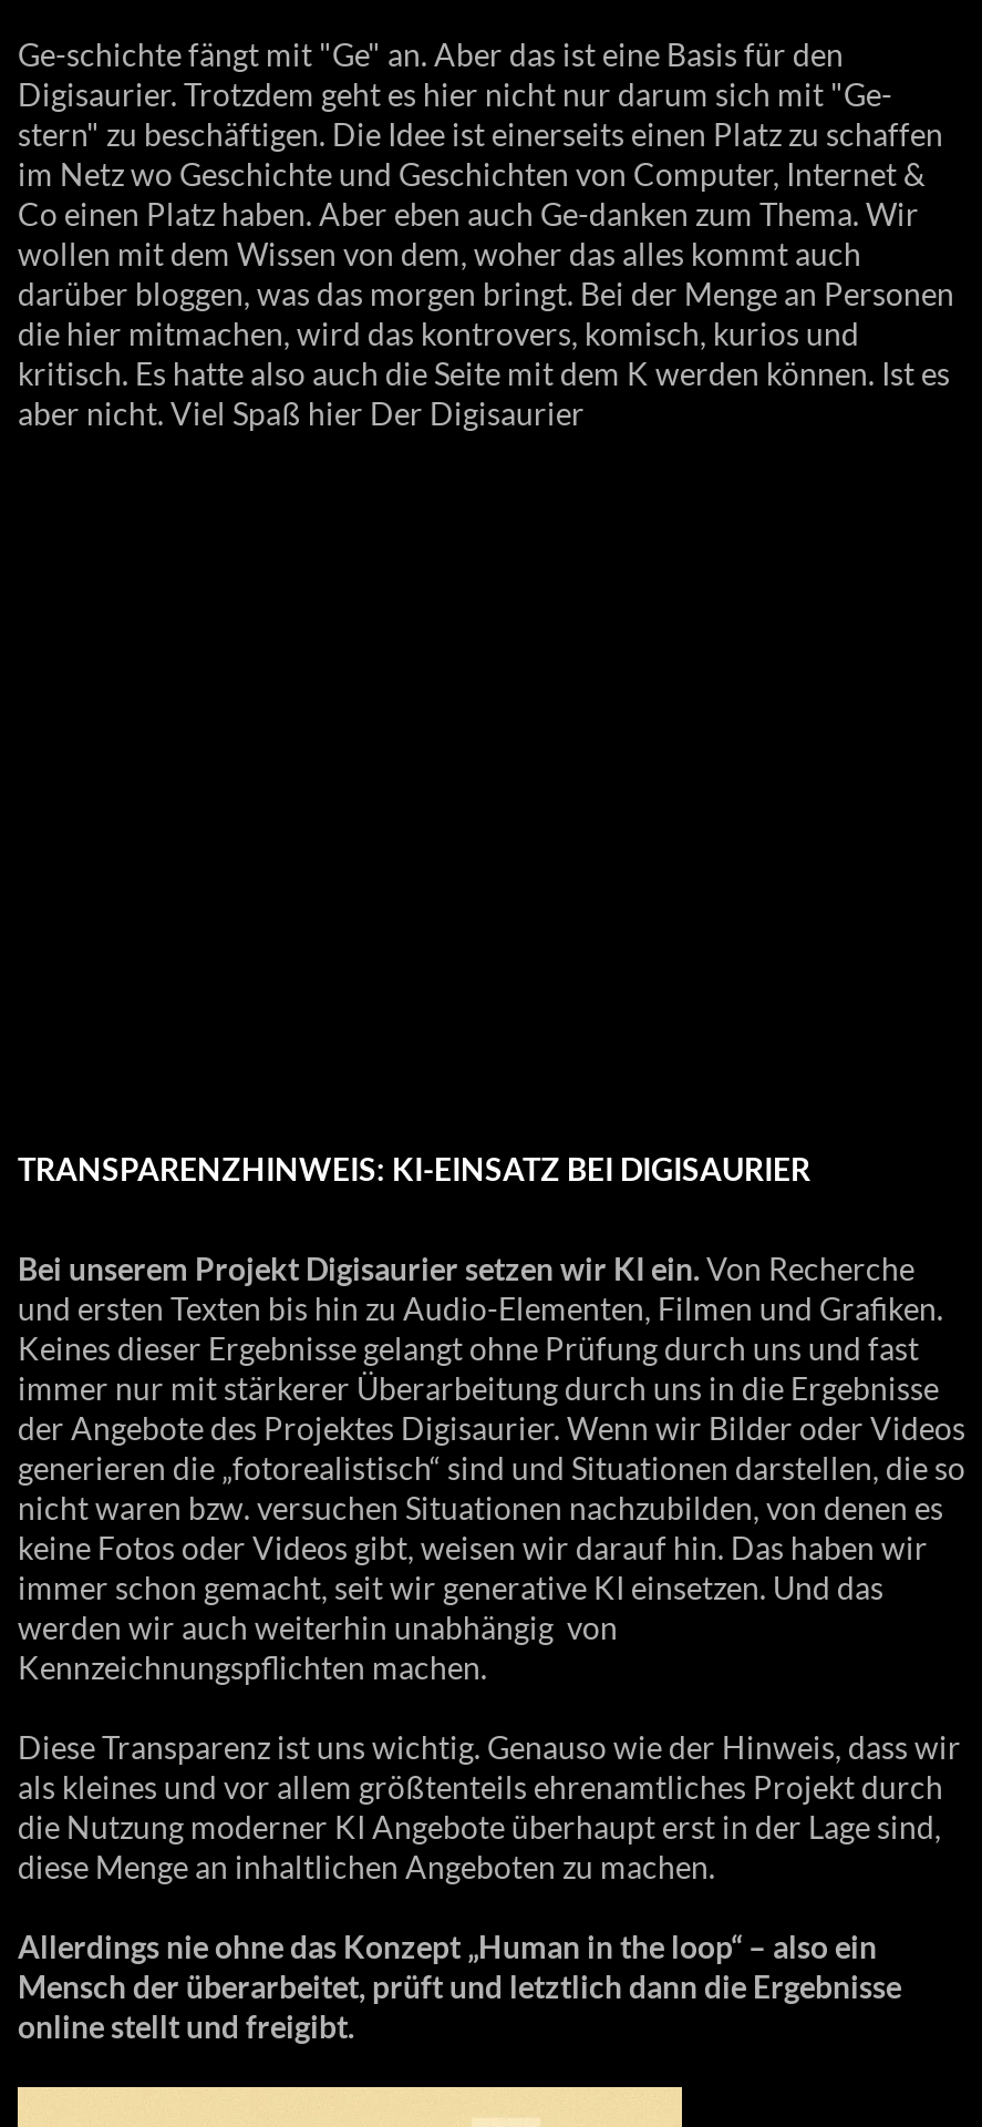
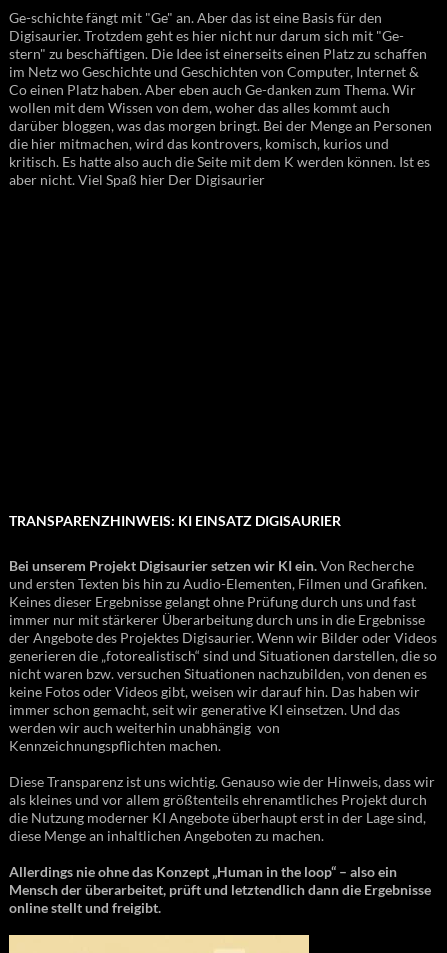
[18,1150,810,1187] TRANSPARENZHINWEIS: KI-EINSATZ BEI DIGISAURIER -> [9,512,341,529] TRANSPARENZHINWEIS: KI EINSATZ DIGISAURIER
[18,1967,901,2005] Mensch der überarbeitet, prüft und letztlich dann die Ergebnisse -> [9,881,431,898] Mensch der überarbeitet, prüft und letztendlich dann die Ergebnisse

